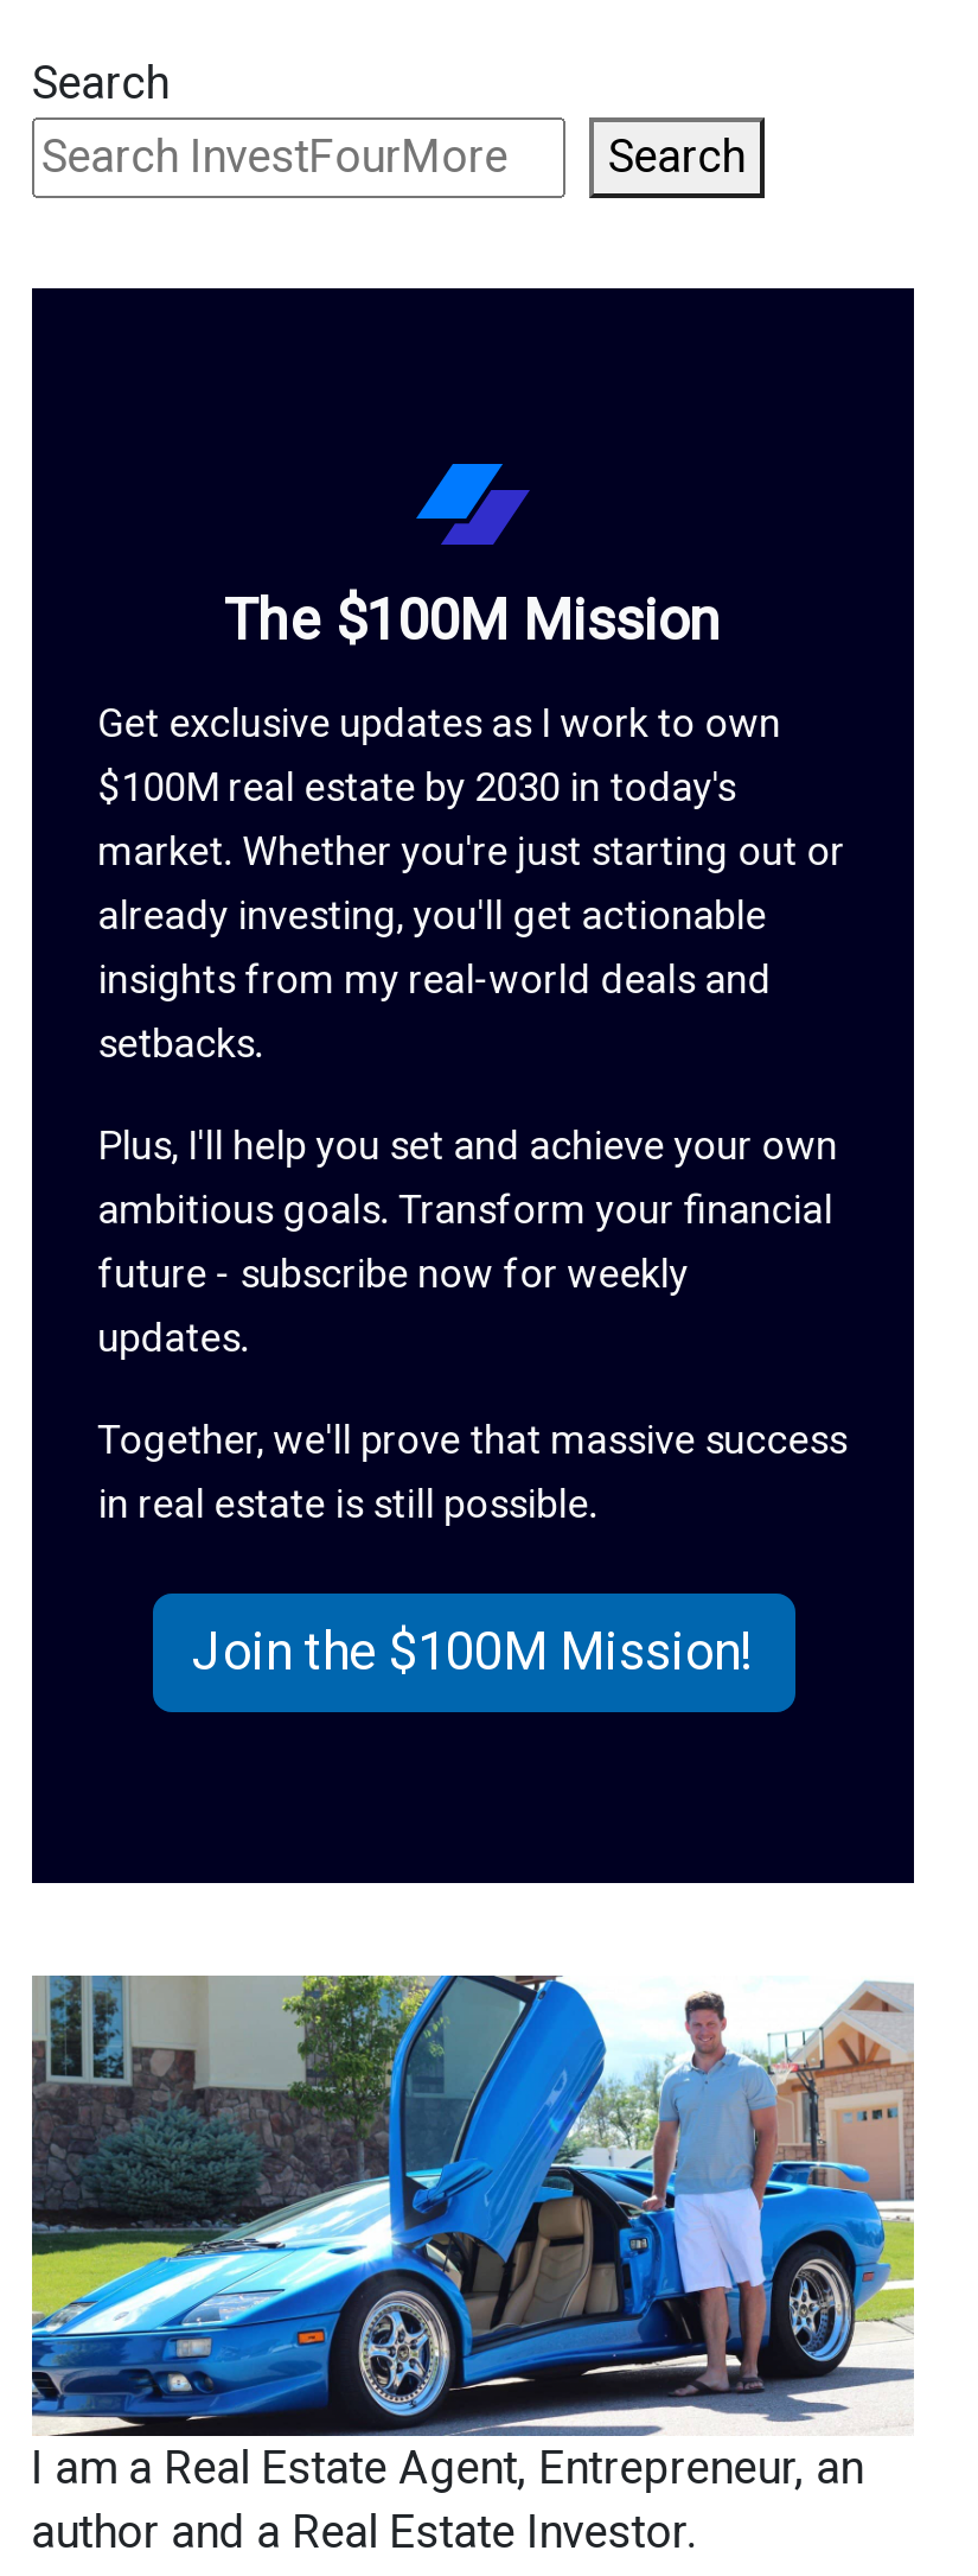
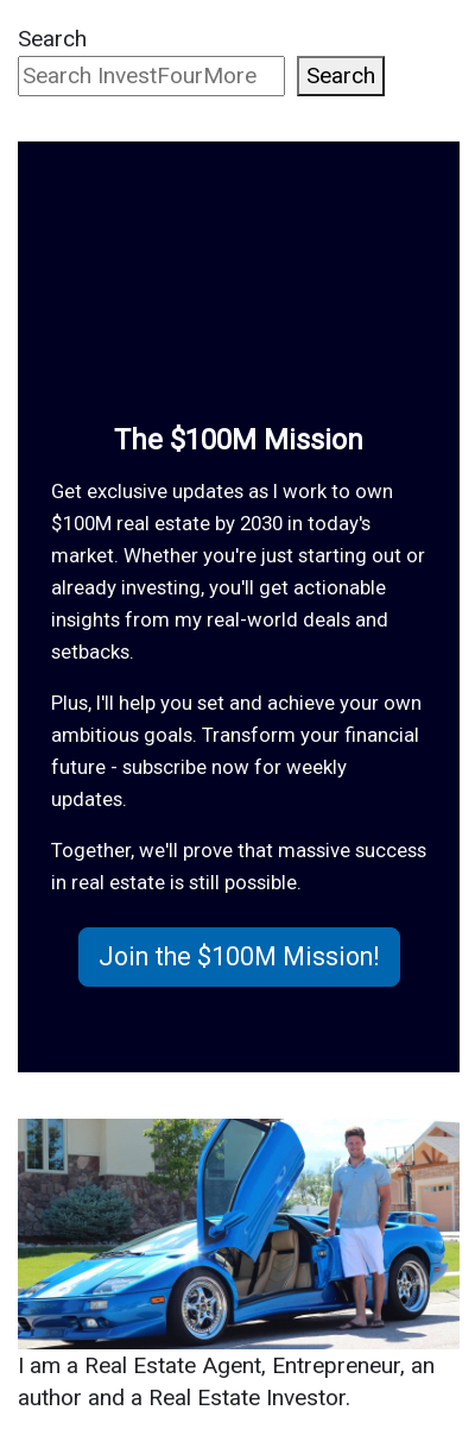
[416,462,530,547] [image] -> none

